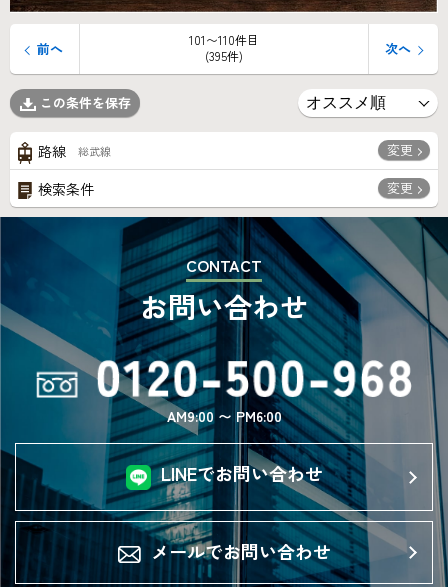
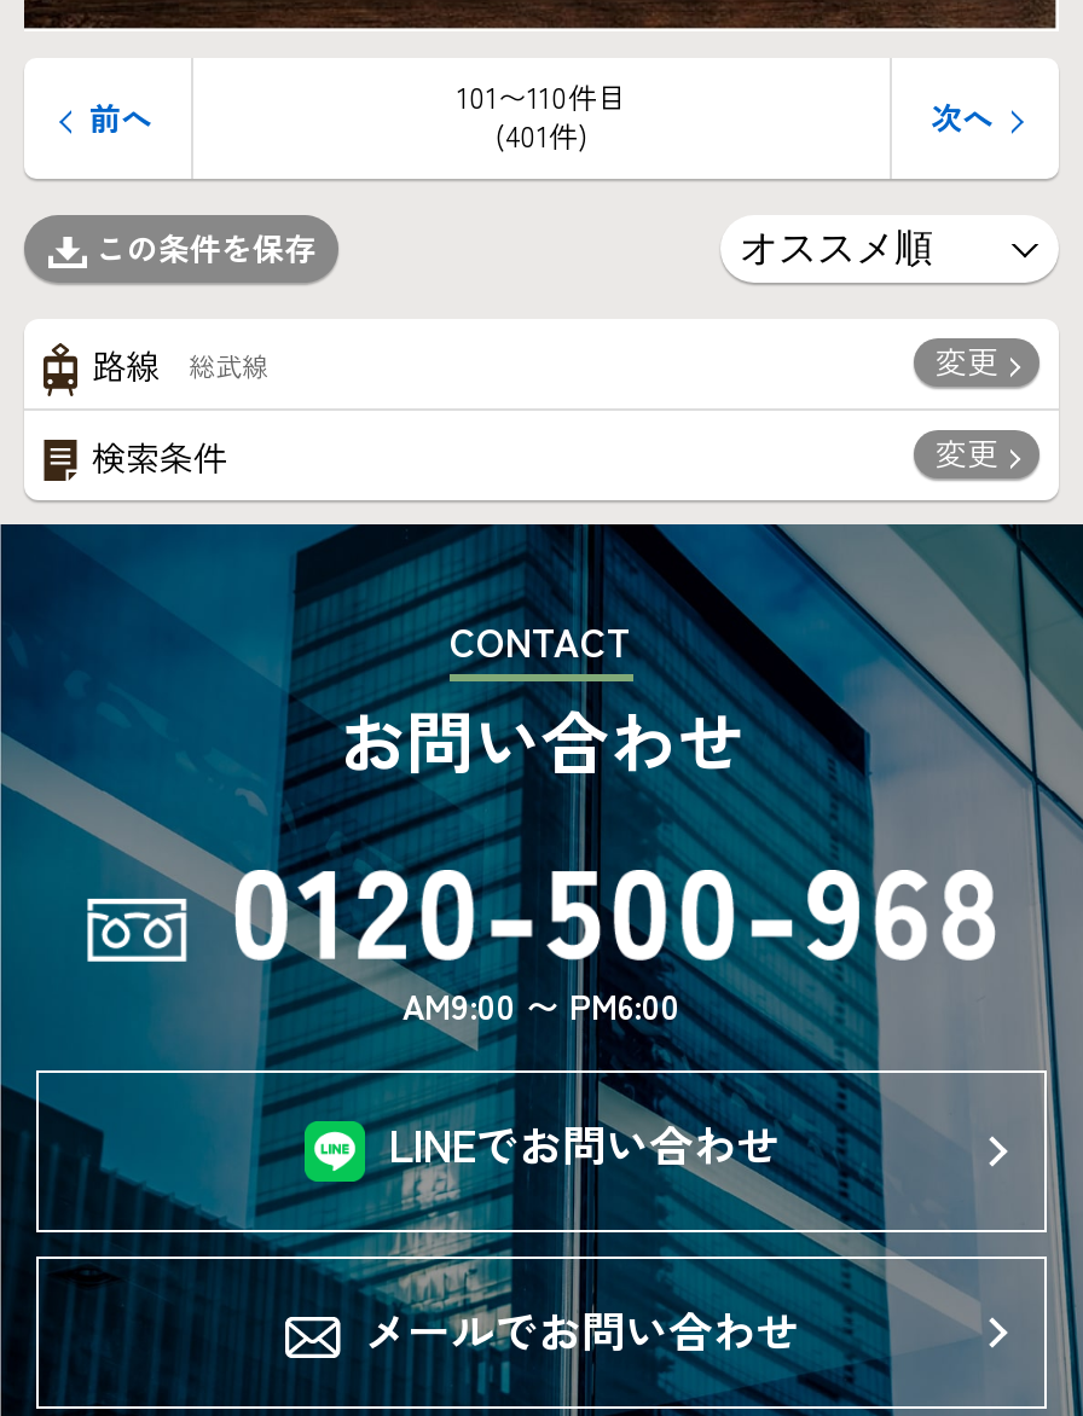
[205,47,243,64] (395件) -> [496,114,587,155] (401件)

